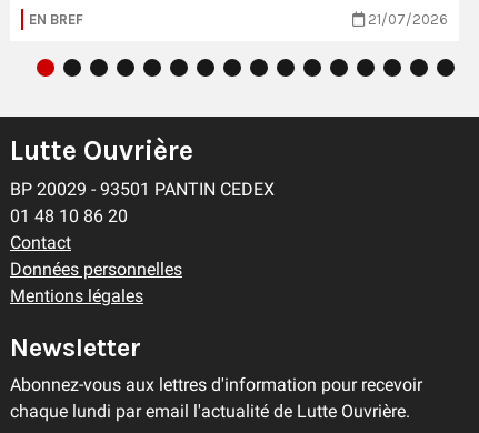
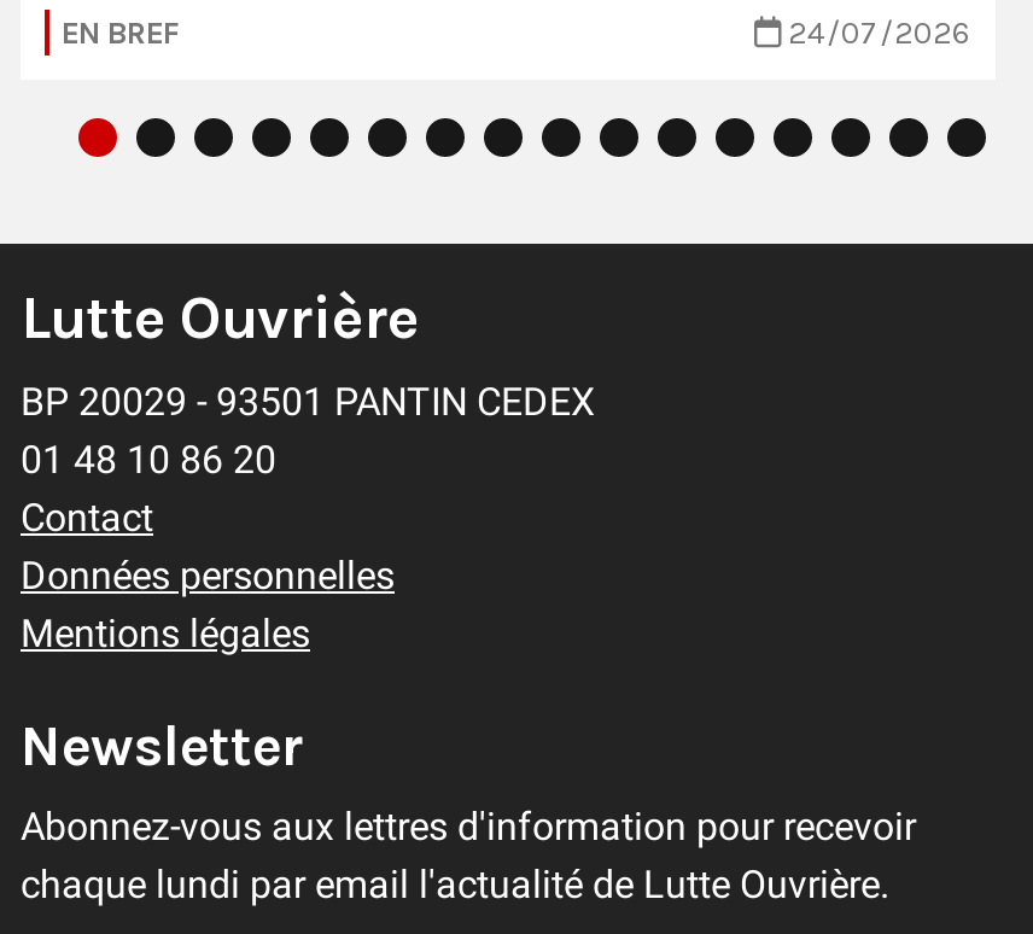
[365,11,448,27] 21/07/2026 -> [781,14,971,50] 24/07/2026

